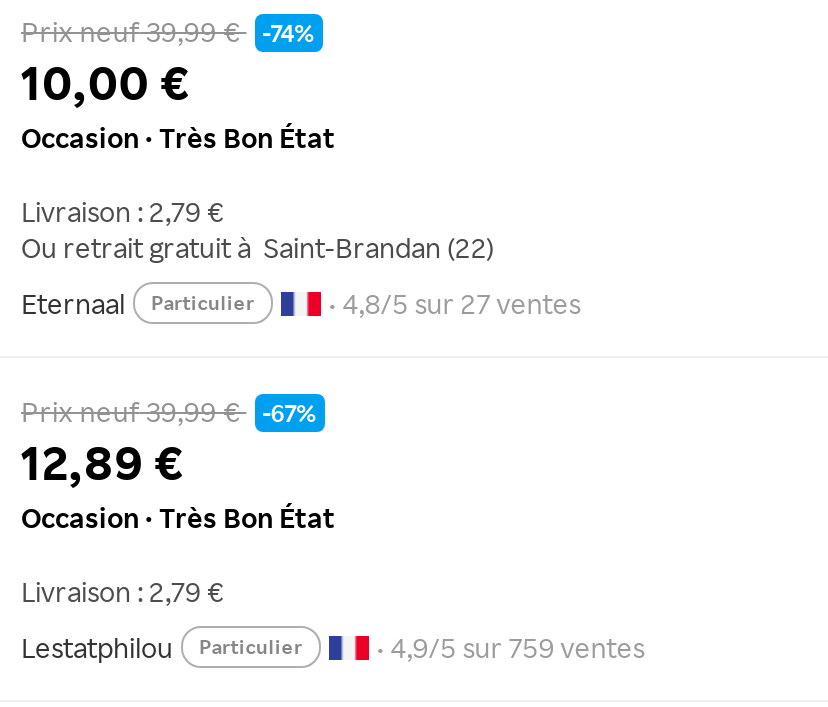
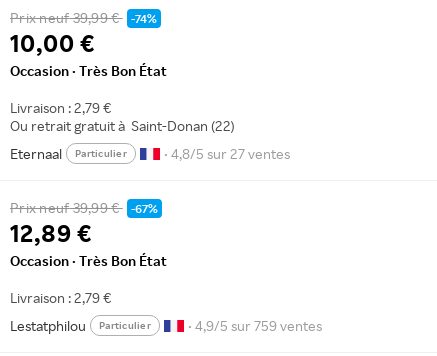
[21,230,495,264] Ou retrait gratuit à Saint-Brandan (22) -> [10,117,235,134] Ou retrait gratuit à Saint-Donan (22)

